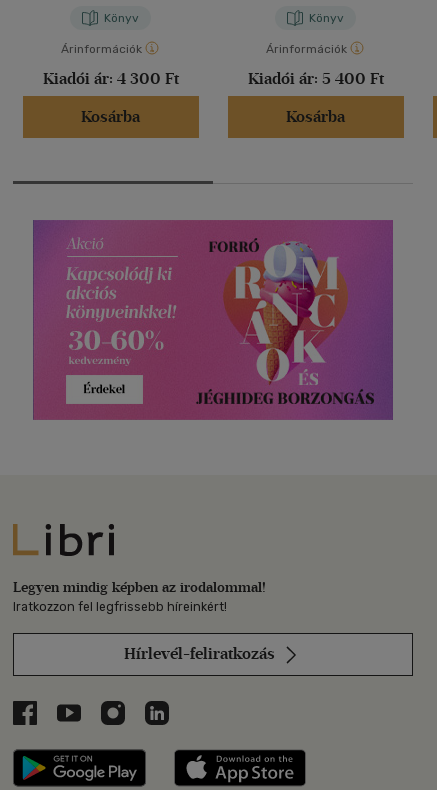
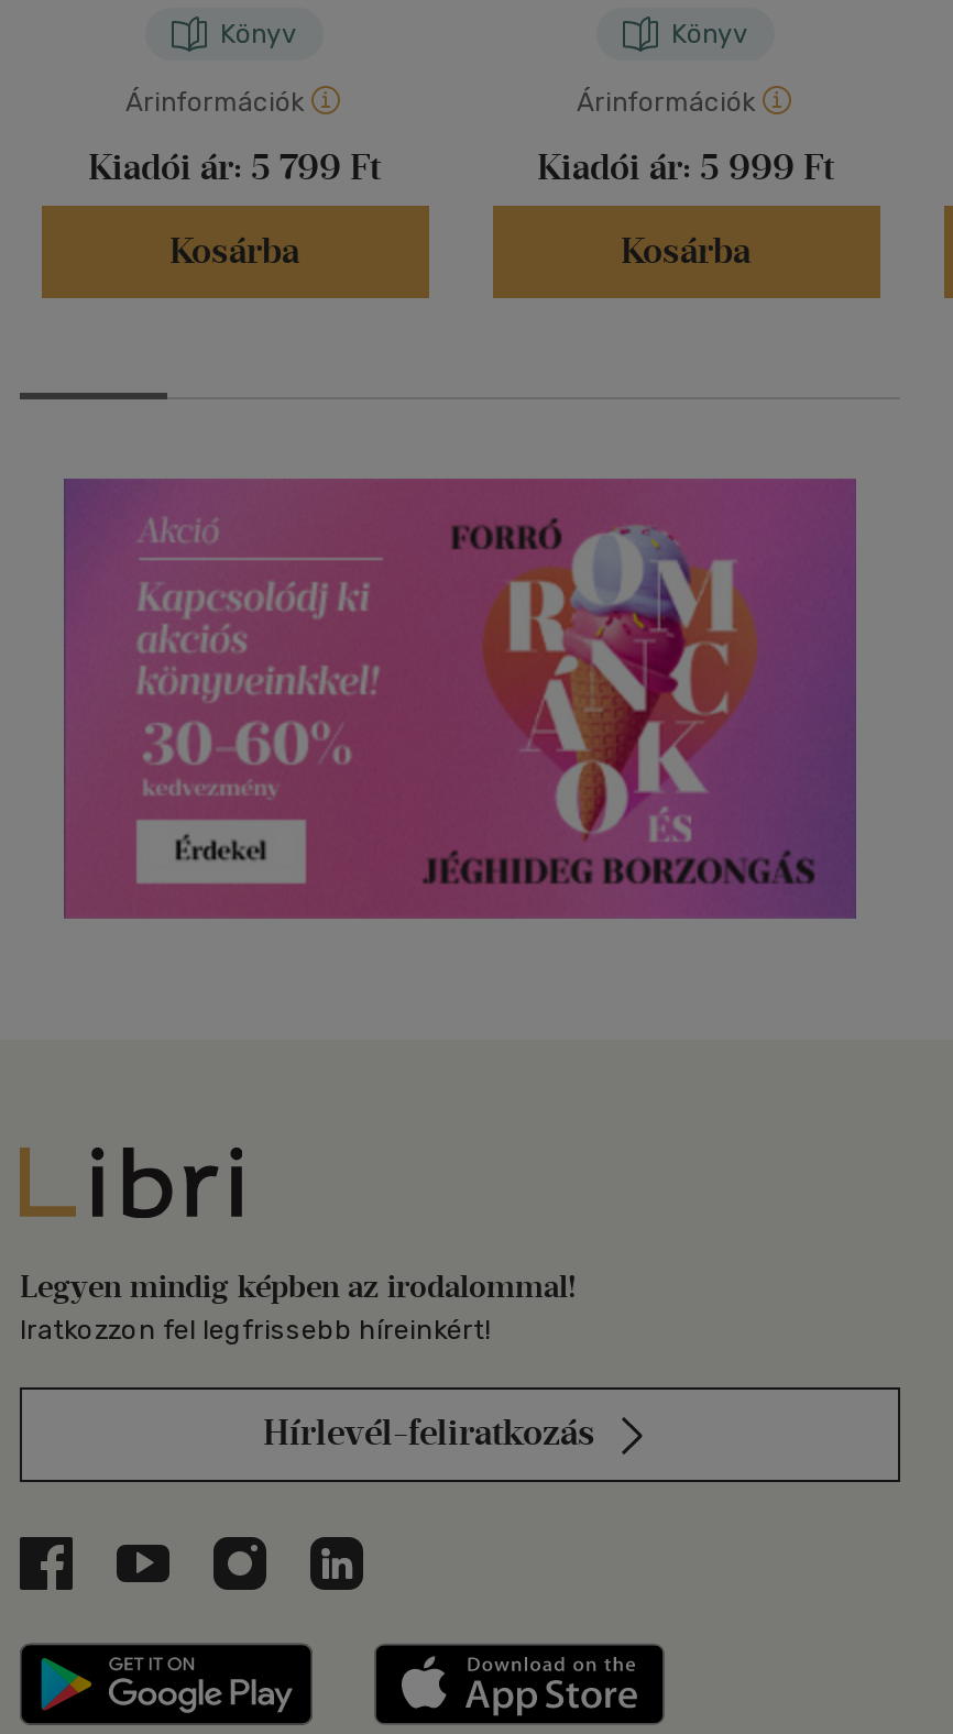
[42,69,178,88] Kiadói ár: 4 300 Ft -> [88,146,381,188] Kiadói ár: 5 799 Ft
[247,69,383,88] Kiadói ár: 5 400 Ft -> [537,146,834,188] Kiadói ár: 5 999 Ft

